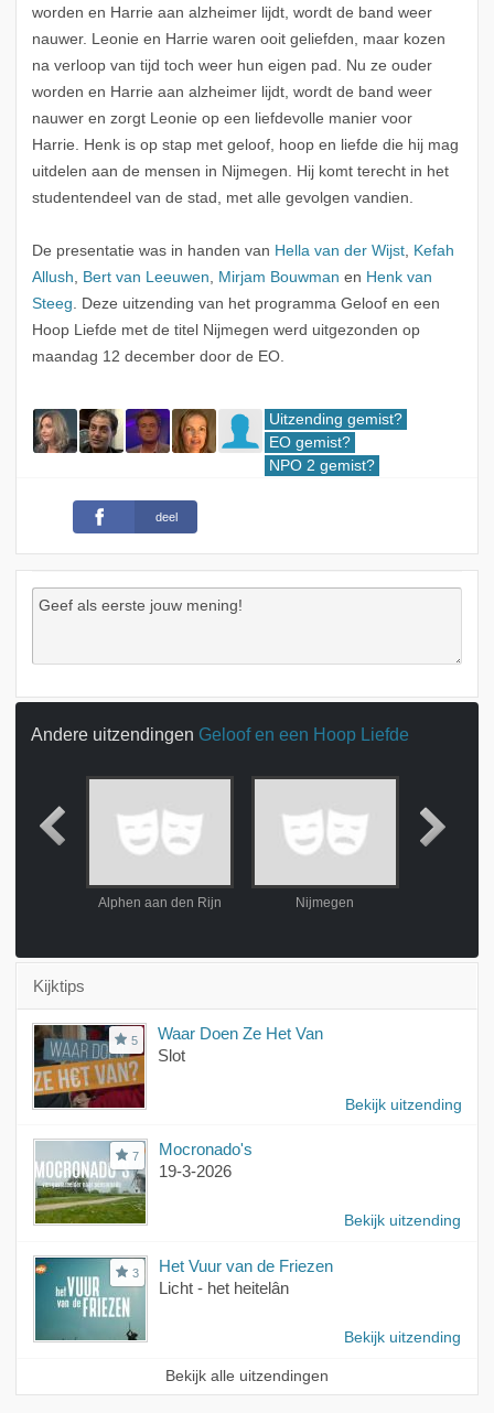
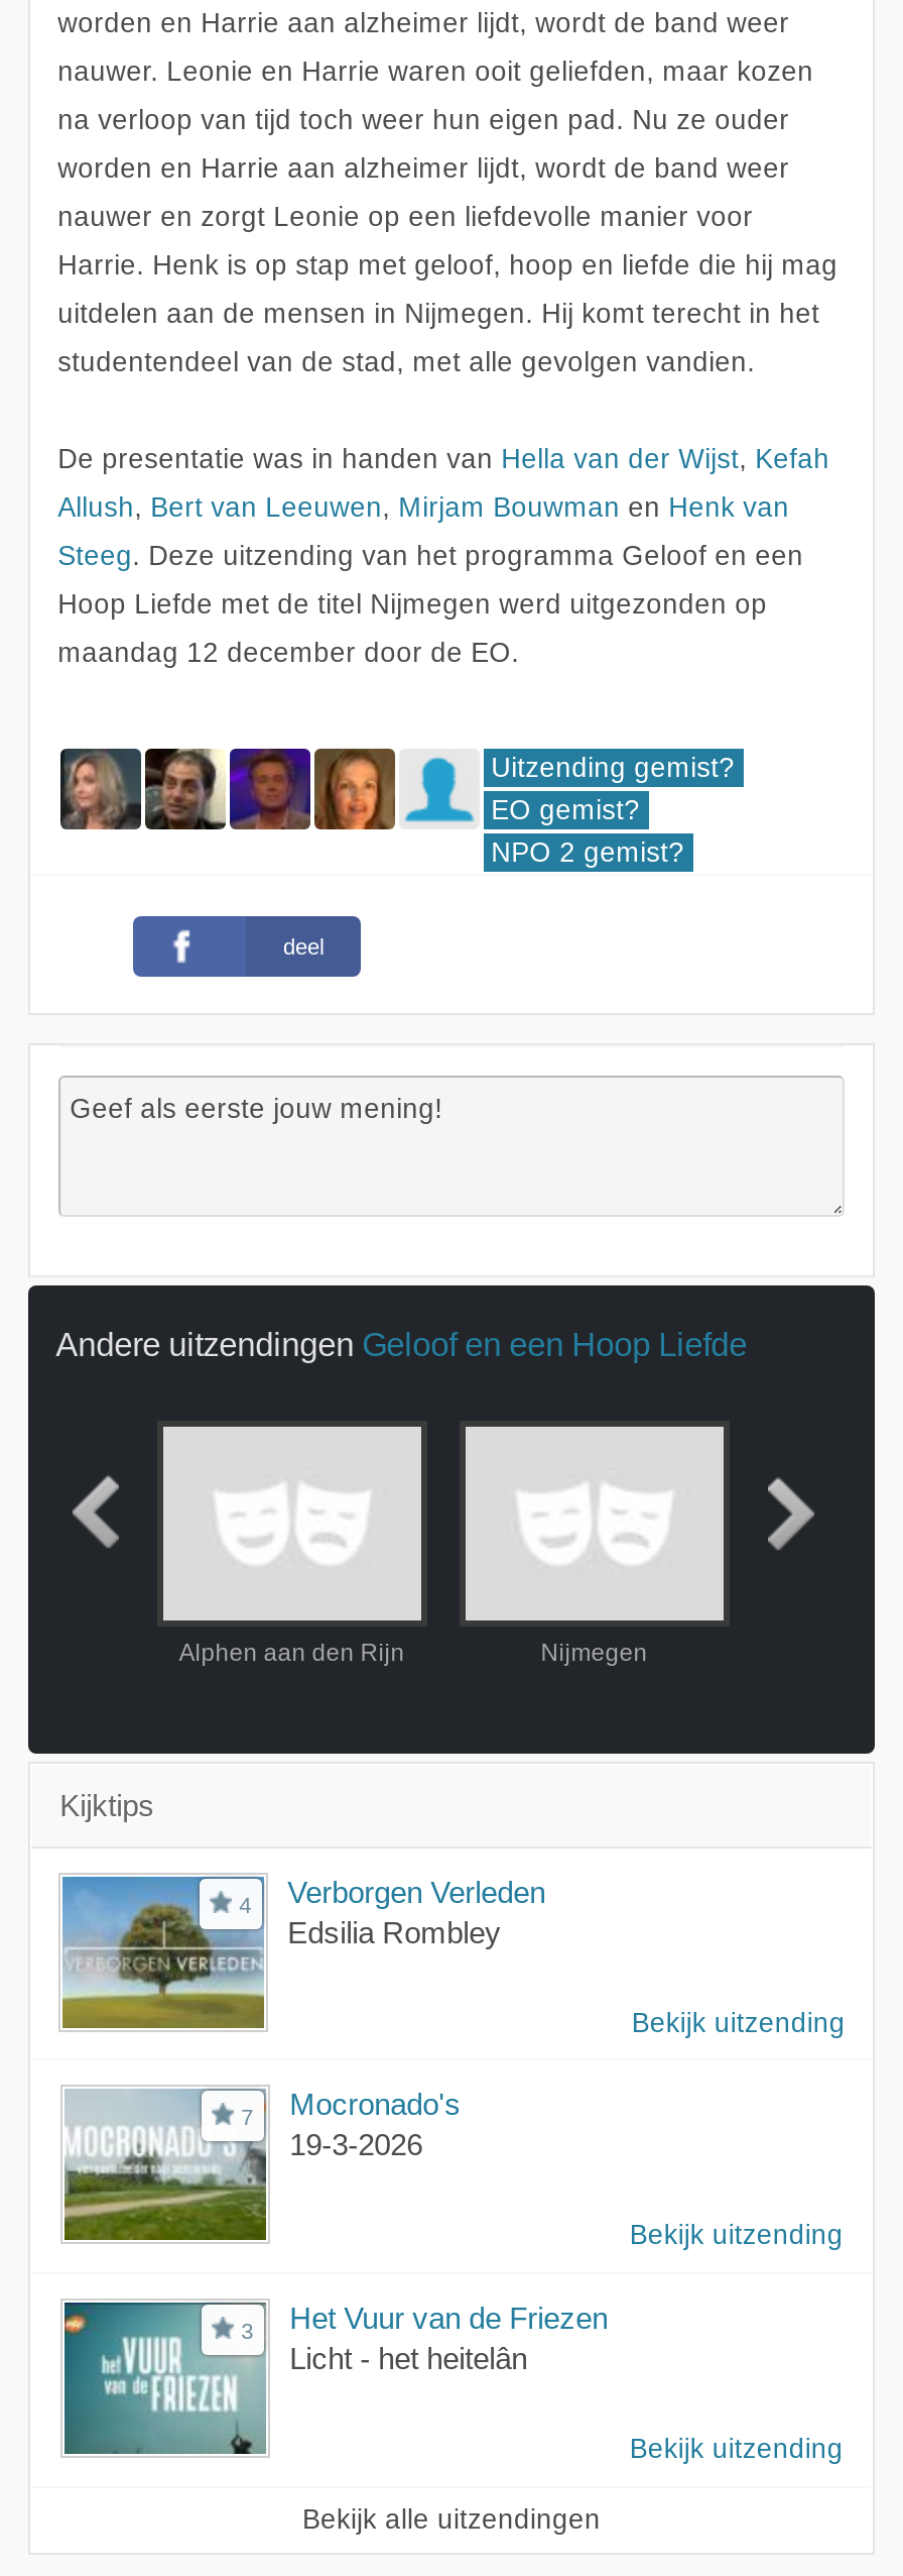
[33,1024,323,1109] [image] | 5 | Waar Doen Ze Het Van | Slot -> [60,1875,545,2030] [image] | 4 | Verborgen Verleden | Edsilia Rombley

